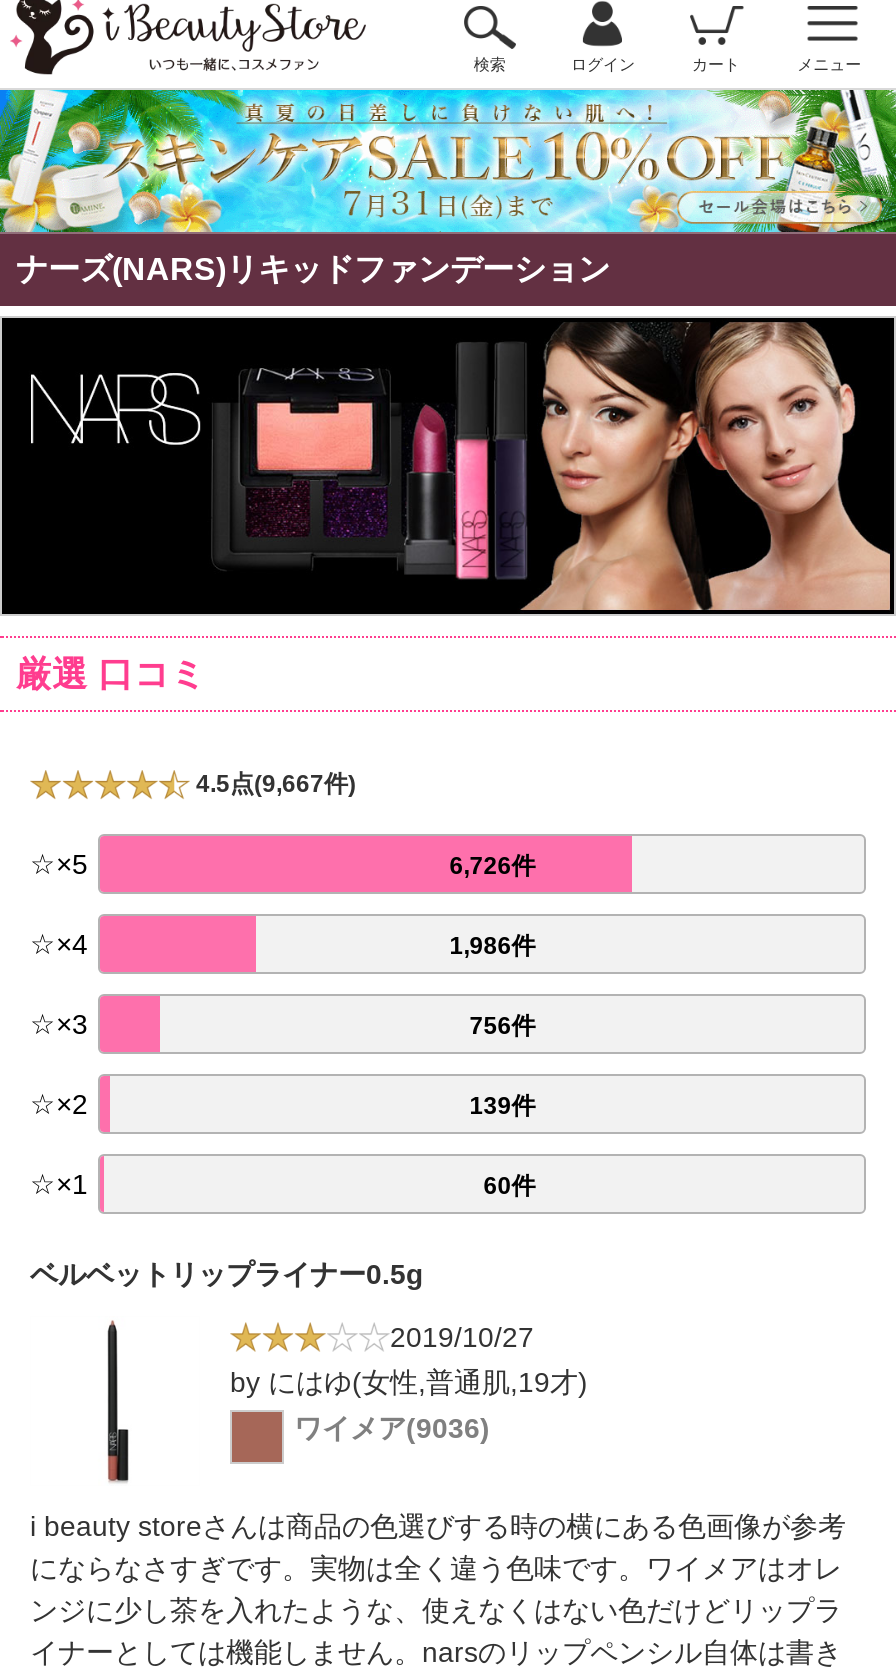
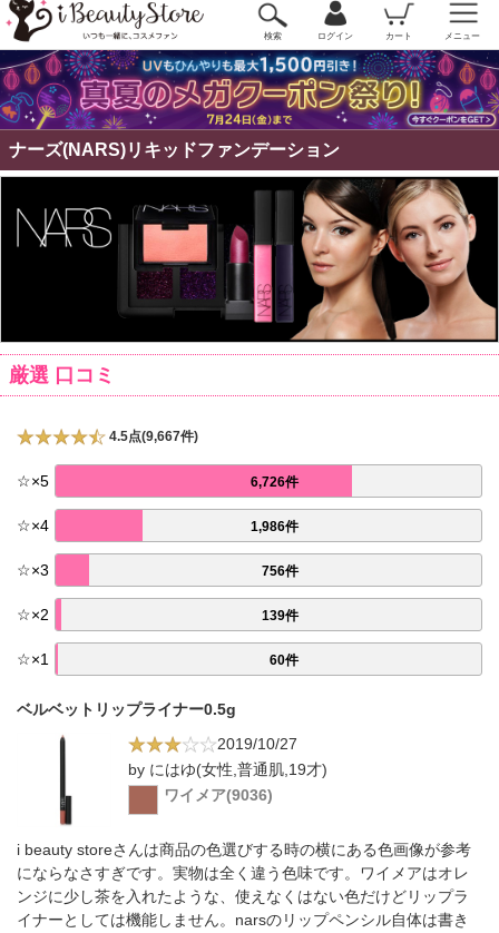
[6,88,890,234] [image] -> [3,49,496,130] [image]

